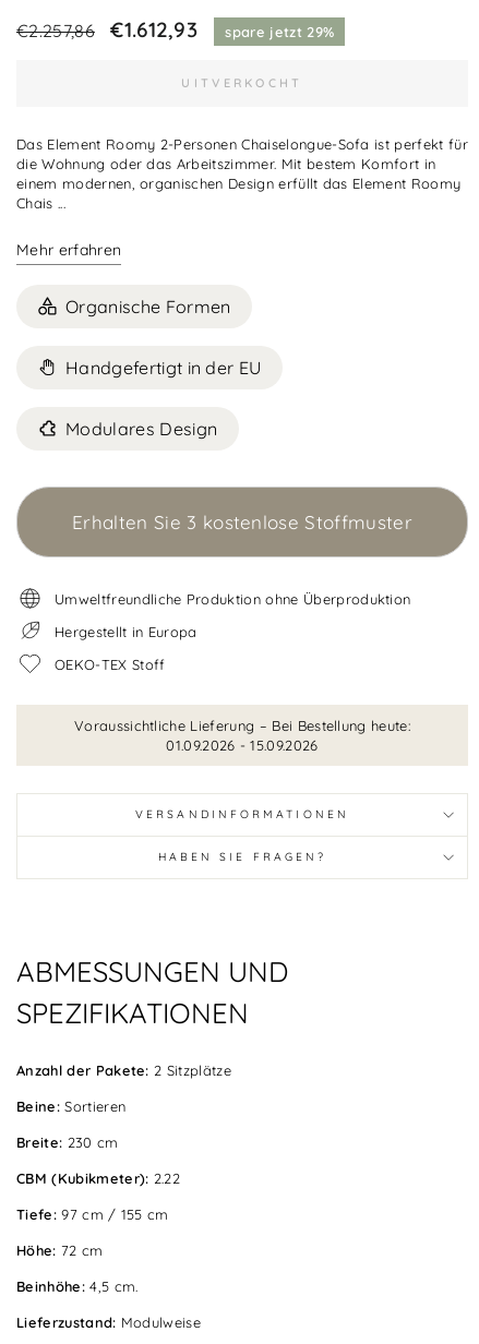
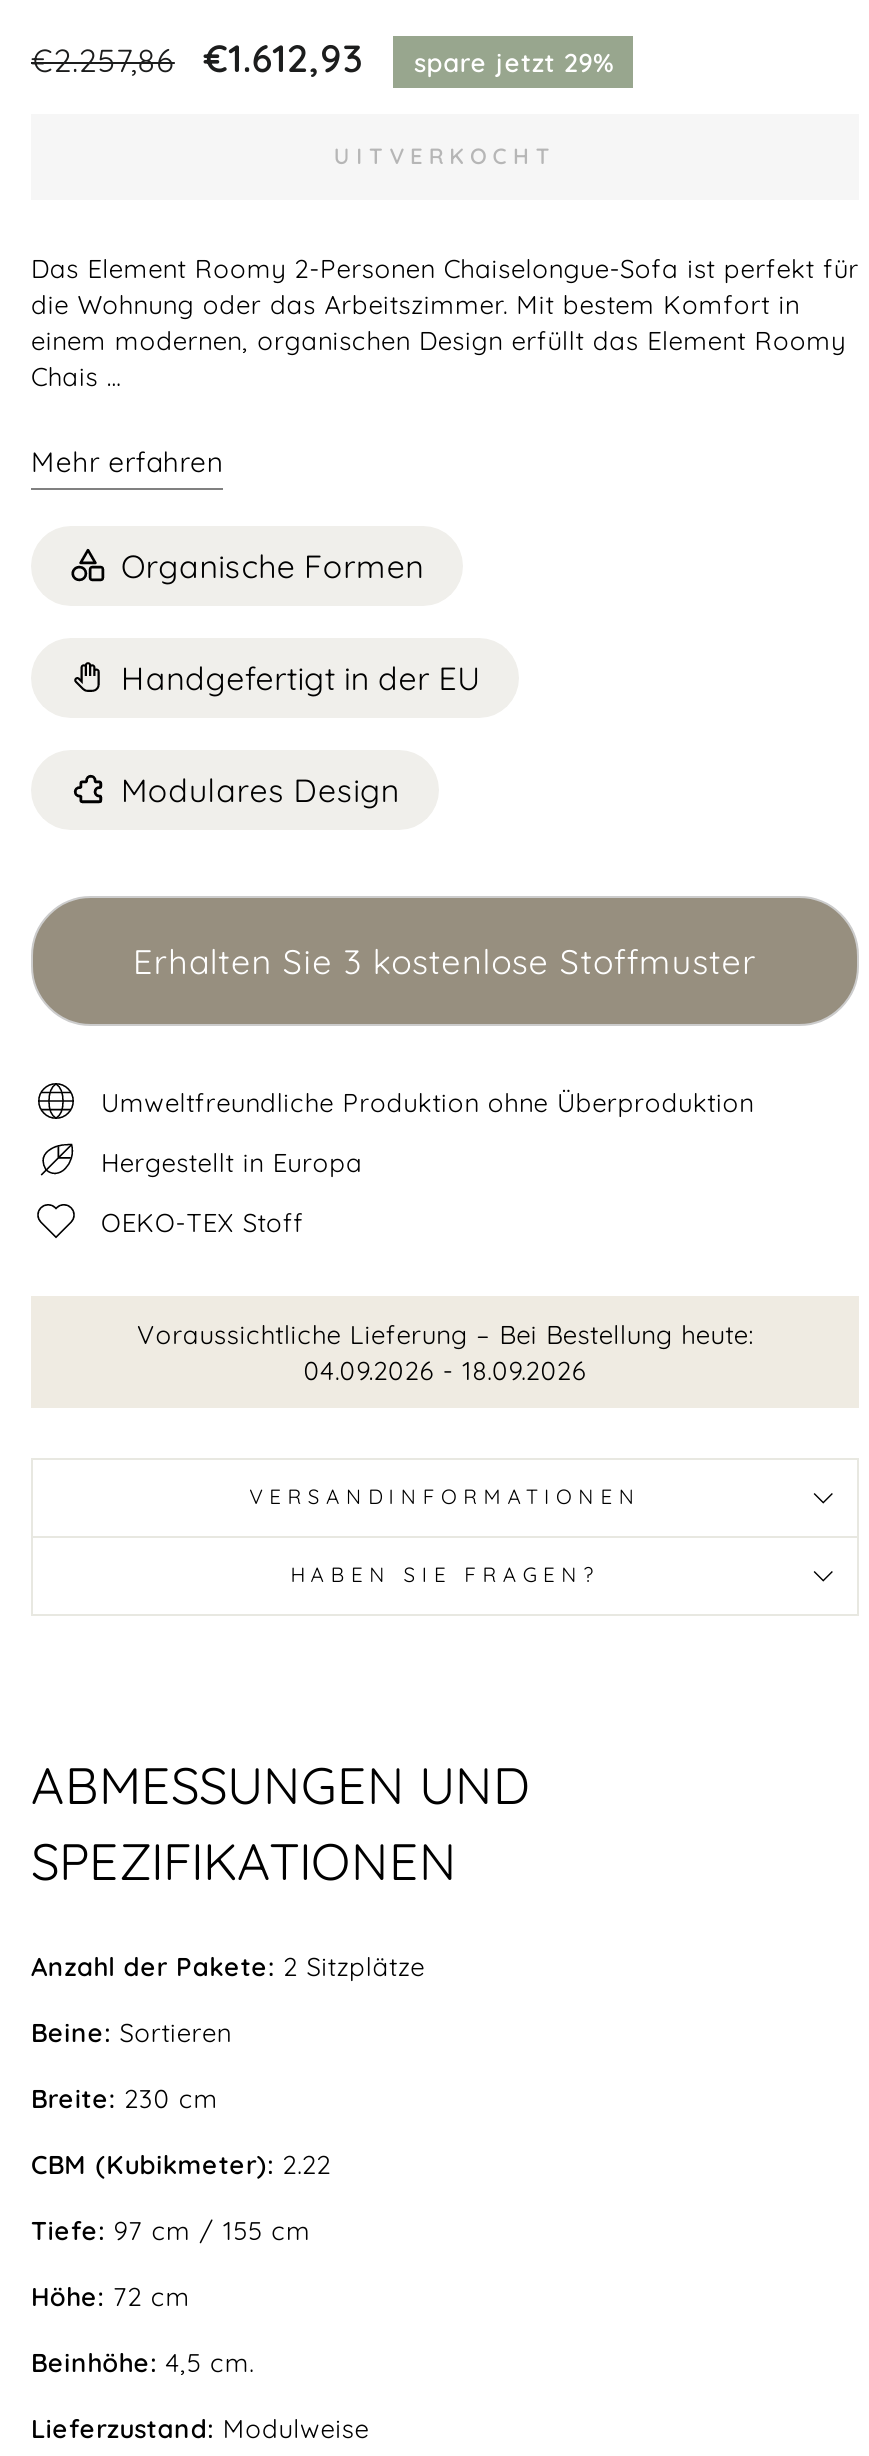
[166,736,318,754] 01.09.2026 - 15.09.2026 -> [304,1354,586,1386] 04.09.2026 - 18.09.2026

